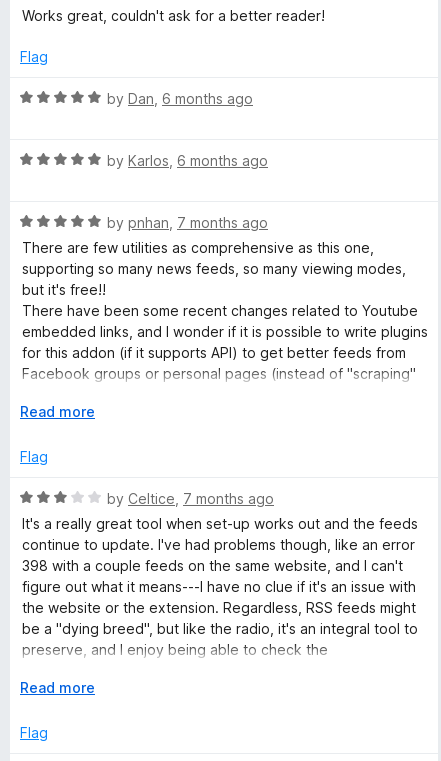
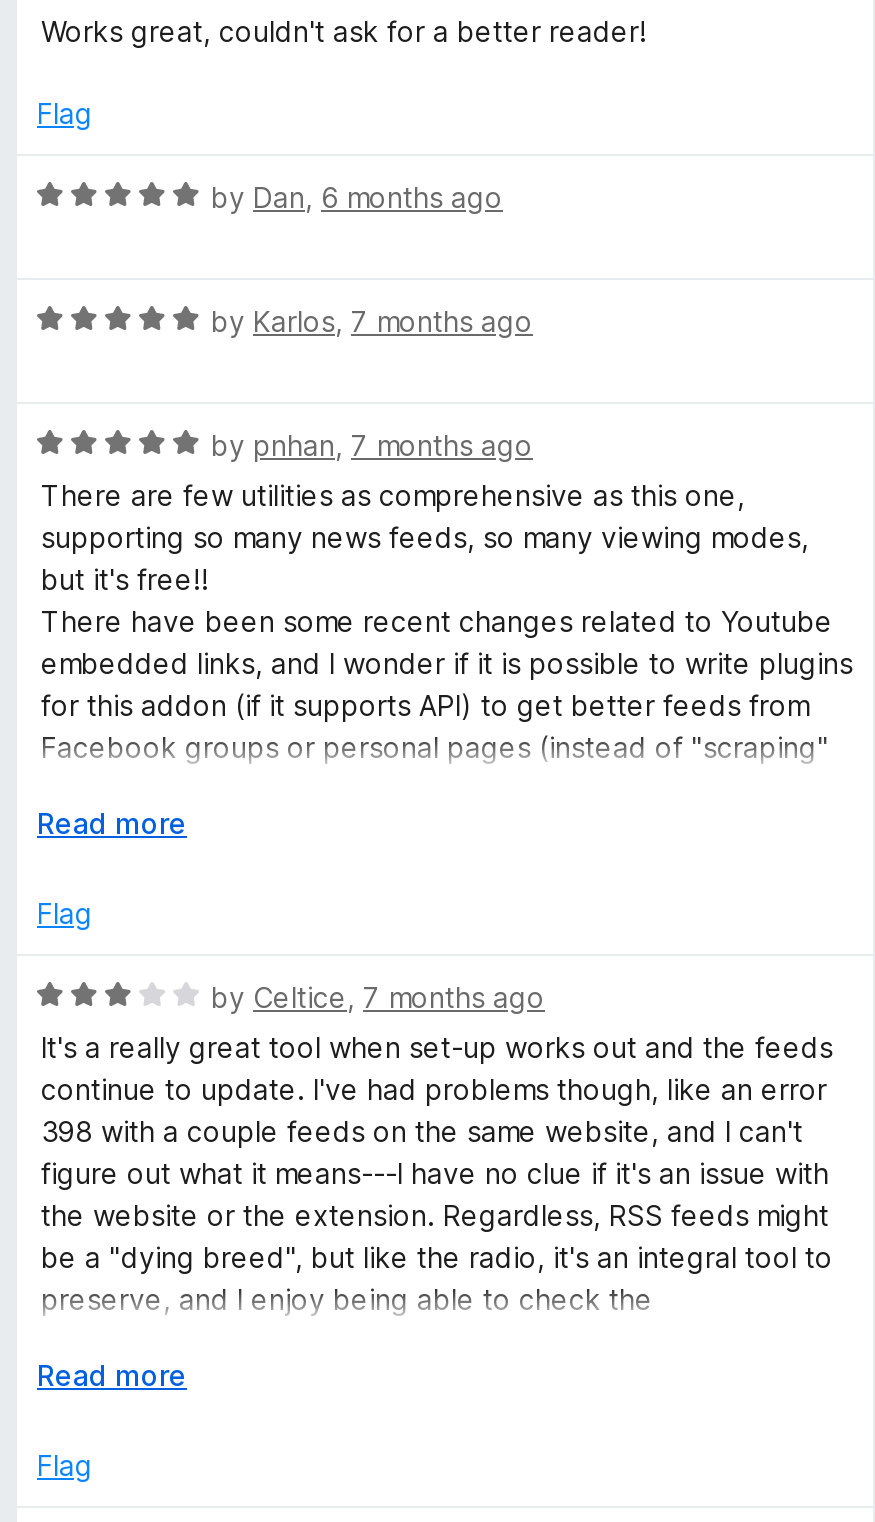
[107,152,268,169] by Karlos, 6 months ago -> [211,304,533,338] by Karlos, 7 months ago

